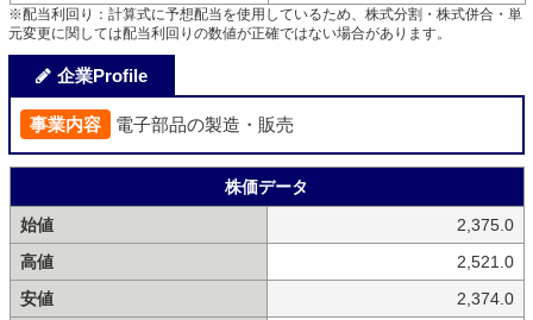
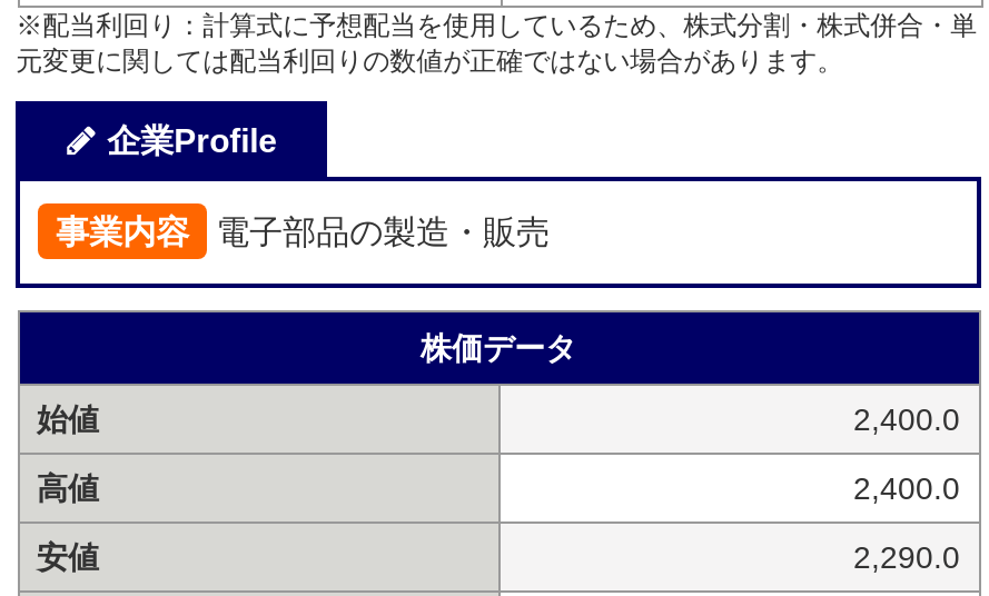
[456,215,513,234] 2,375.0 -> [853,401,960,437] 2,400.0
[456,252,513,271] 2,521.0 -> [853,470,960,506] 2,400.0
[456,289,513,308] 2,374.0 -> [853,539,960,575] 2,290.0

